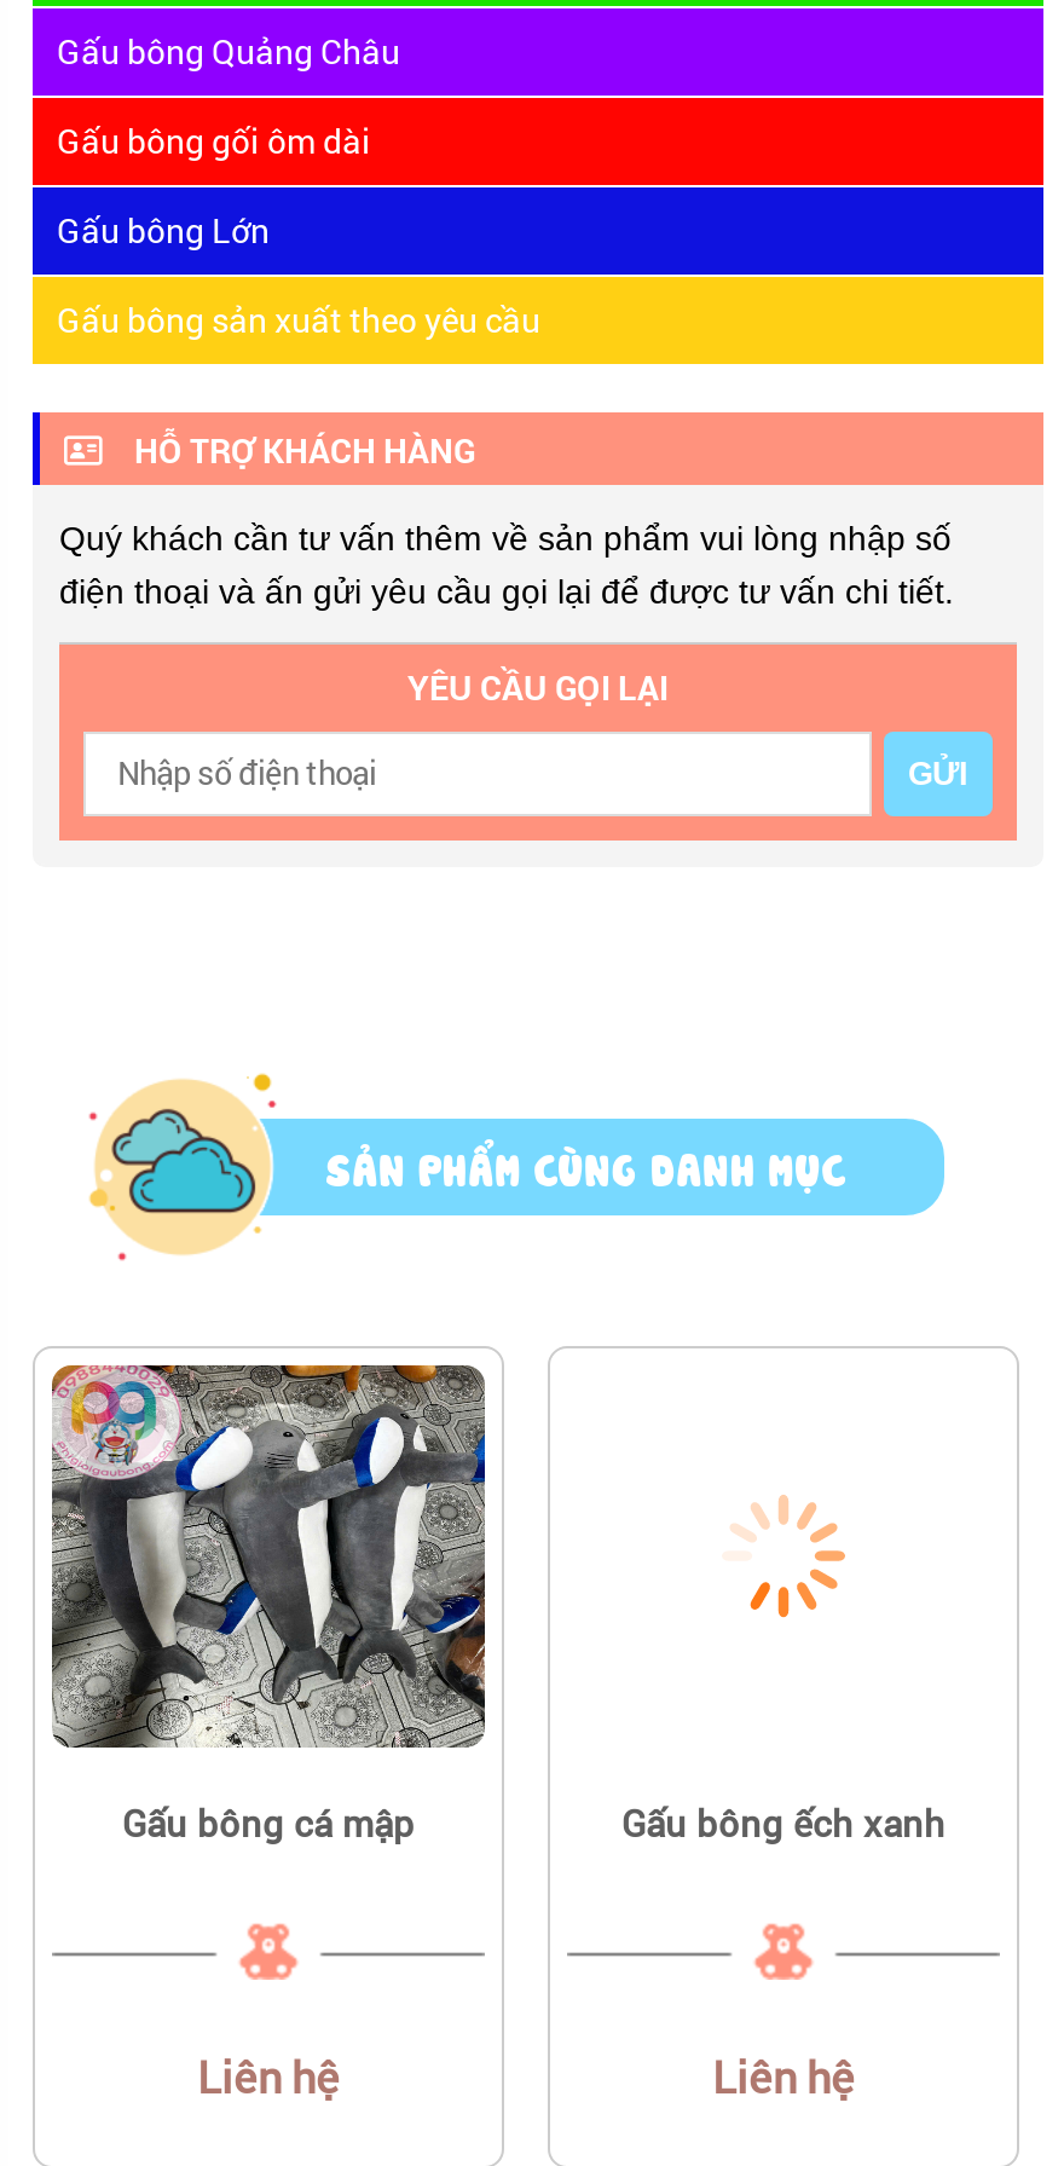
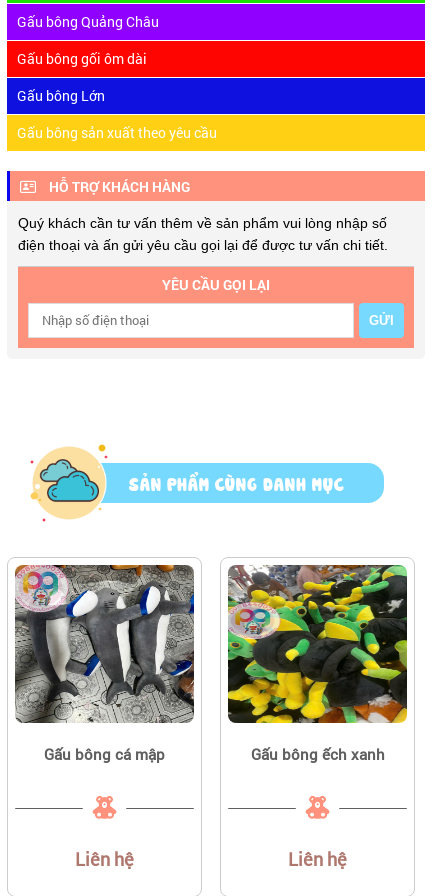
none -> [227,564,408,724] [image]

